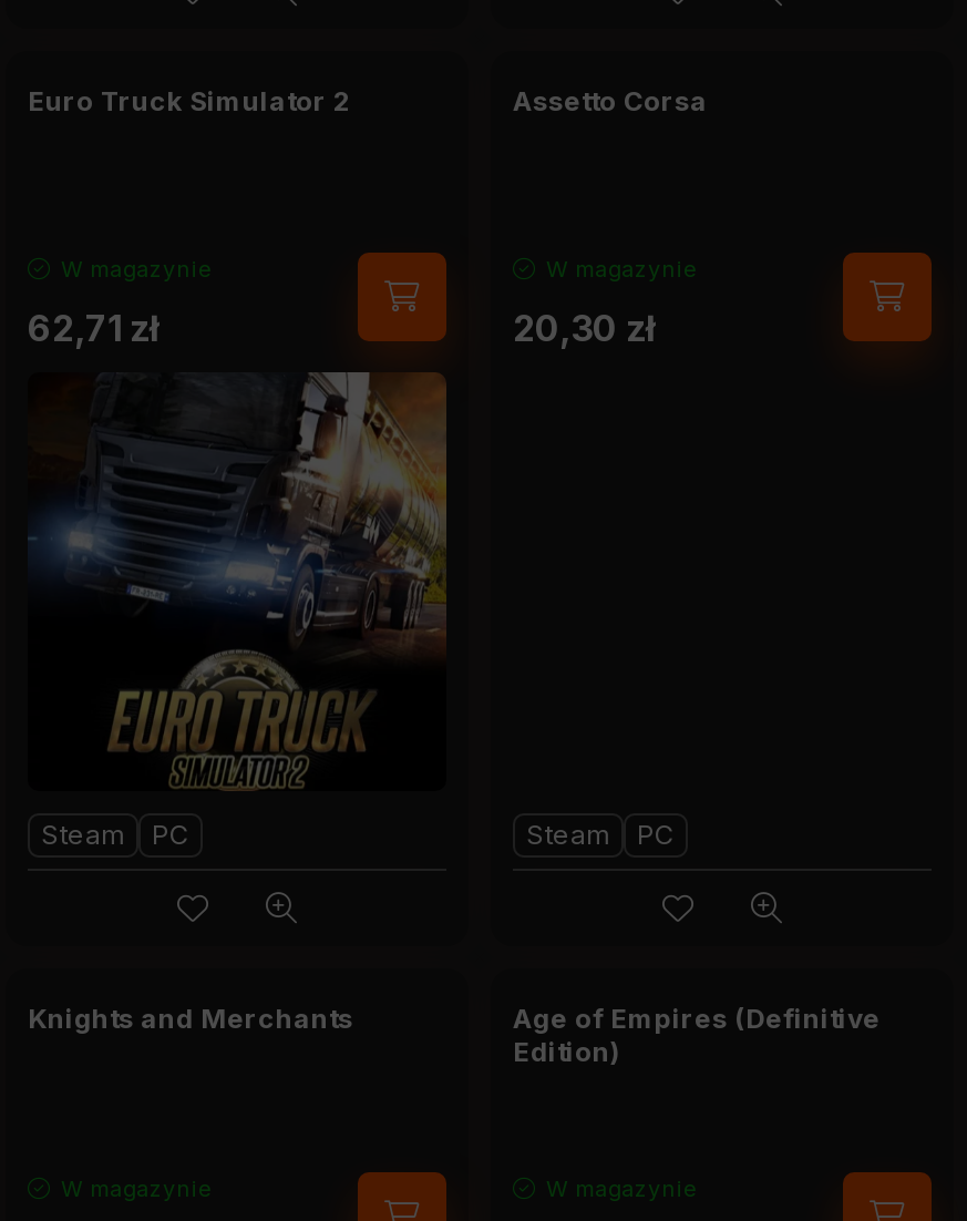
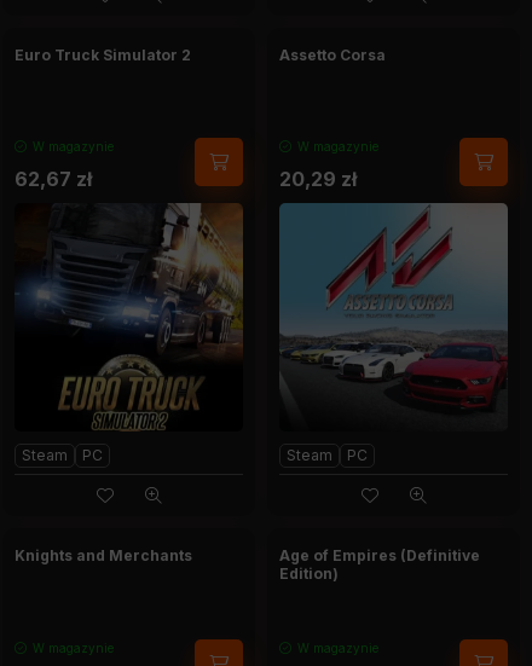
none -> [278,202,509,424] [image]
[28,307,158,351] 62,71 zł -> [15,167,92,191] 62,67 zł
[513,307,655,351] 20,30 zł -> [279,167,357,191] 20,29 zł

